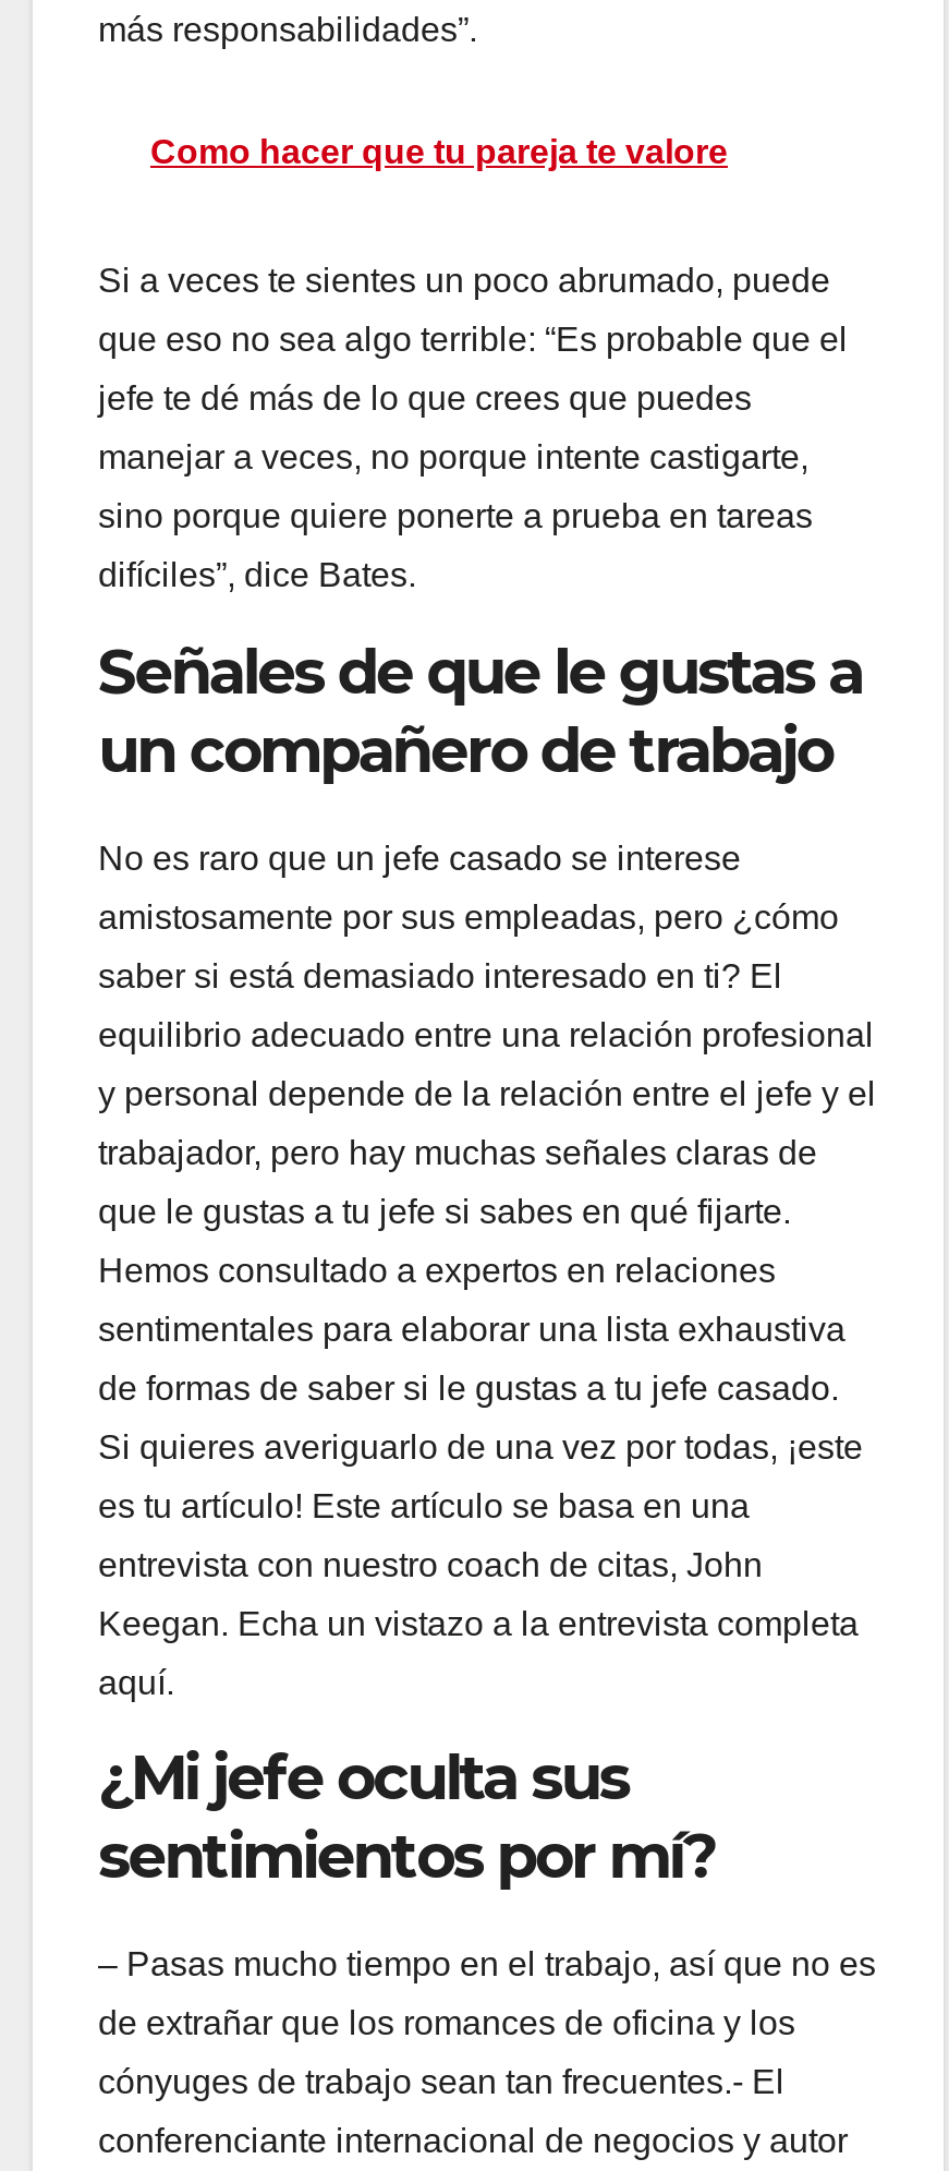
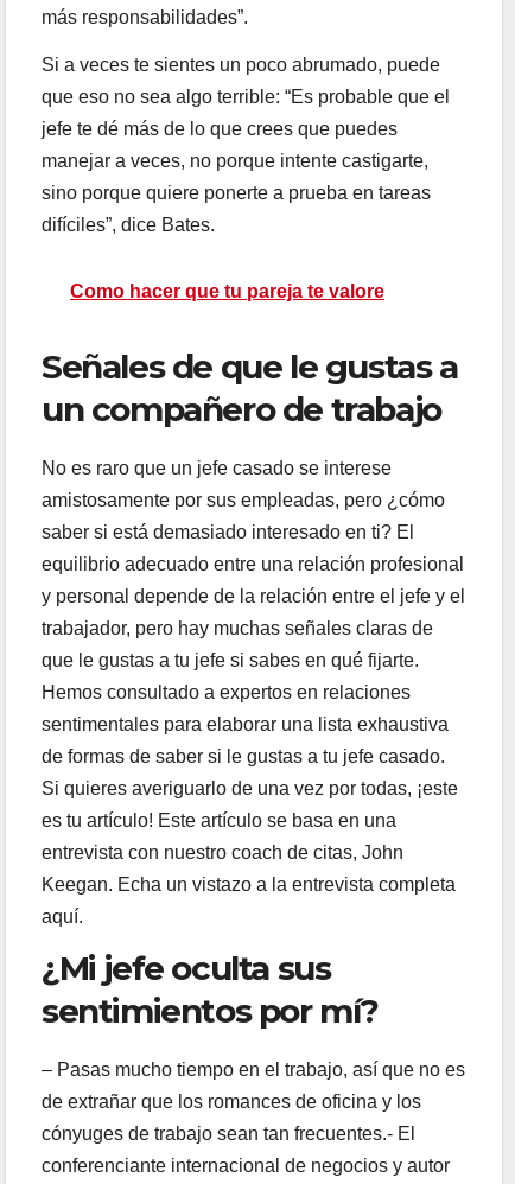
moved [150,133,728,170] -> [70,281,384,301]: Como hacer que tu pareja te valore
moved [98,261,848,593] -> [42,54,450,235]: Si a veces te sientes un poco abrumado, puede | que eso no sea algo terrible: “Es probable que el | jefe te dé más de lo que crees que puedes | manejar a veces, no porque intente castigarte, | sino porque quiere ponerte a prueba en tareas | difíciles”, dice Bates.

